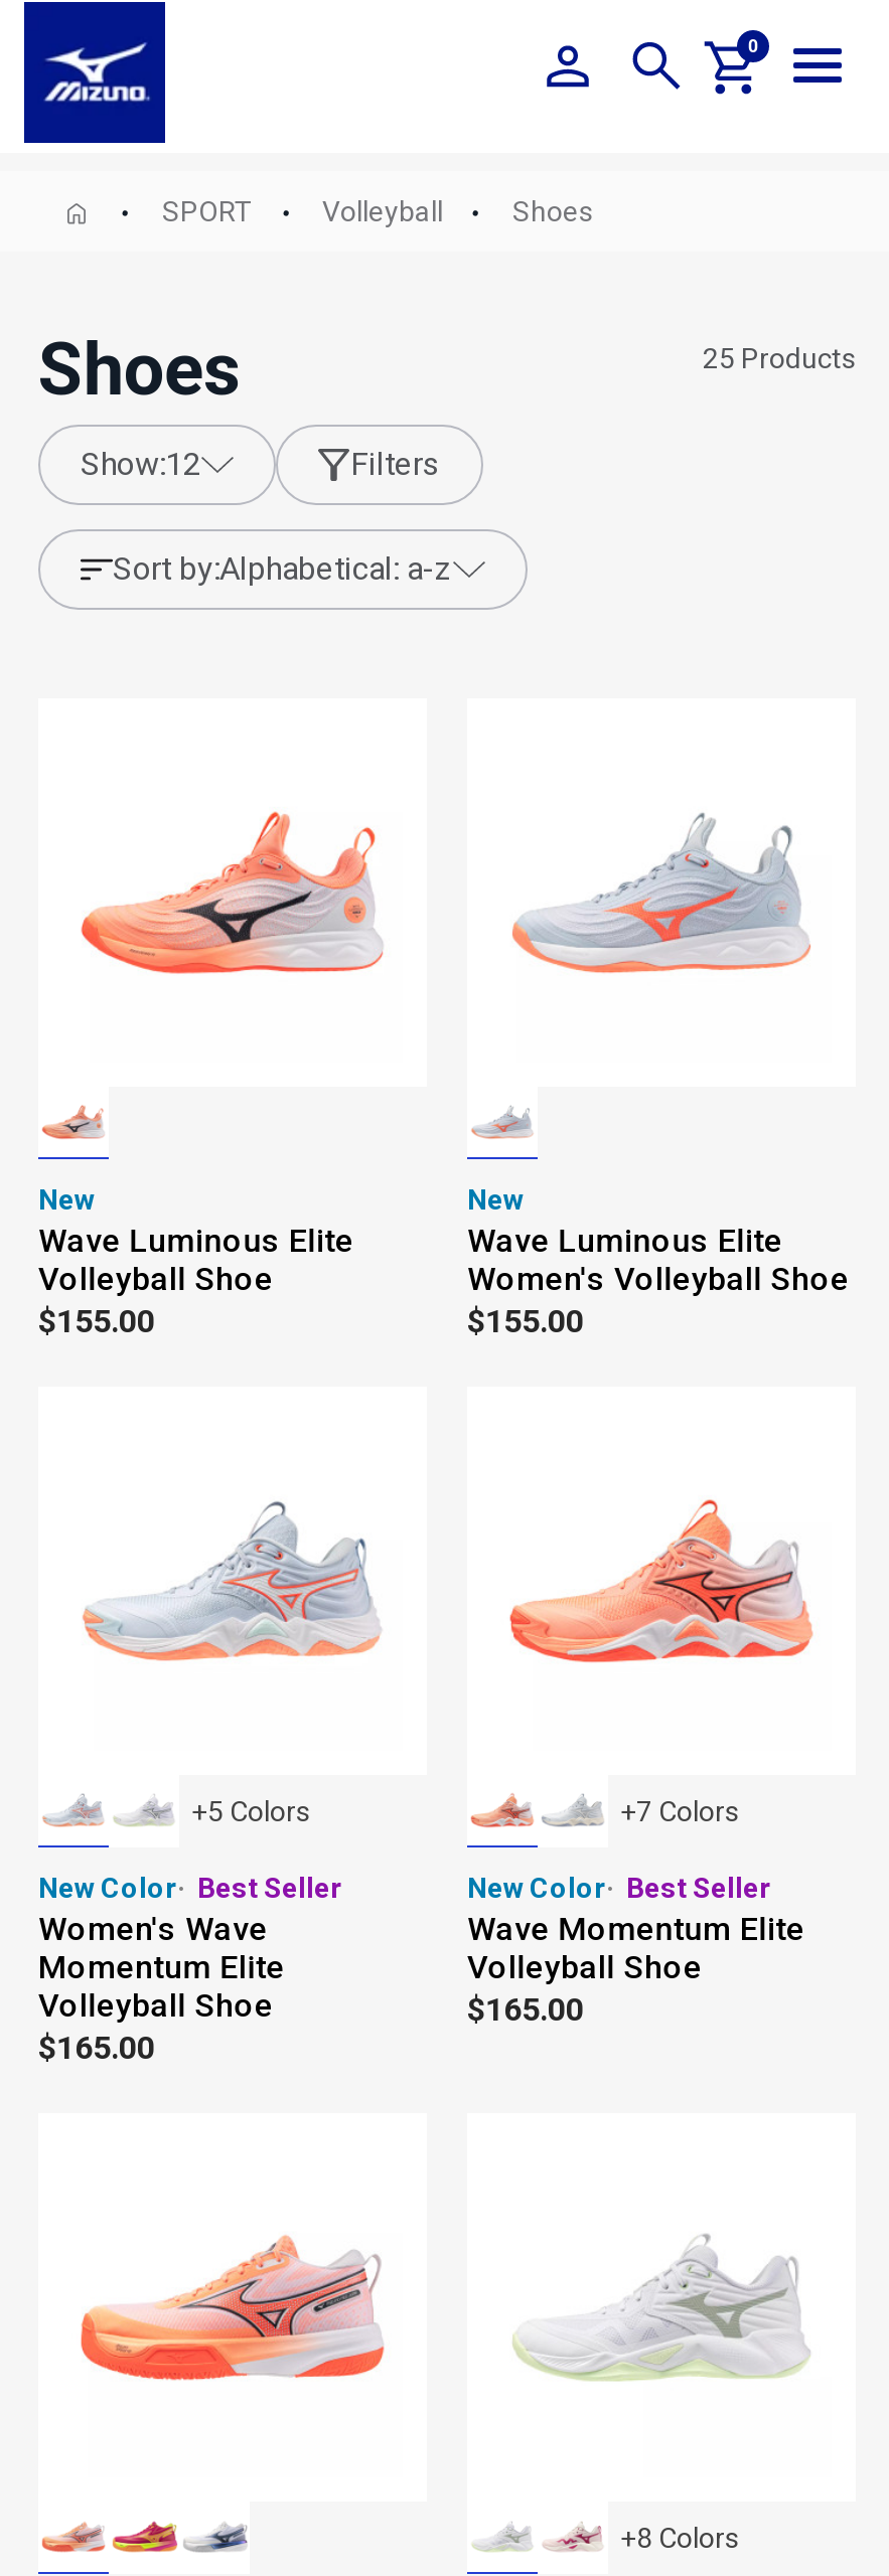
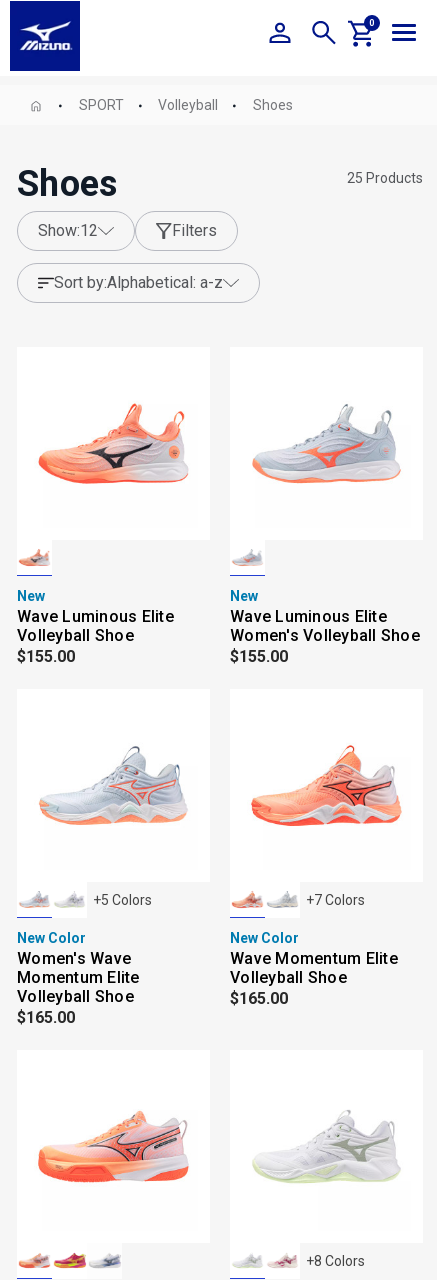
[197,1872,342,1904] Best Seller -> none
[626,1872,771,1904] Best Seller -> none

